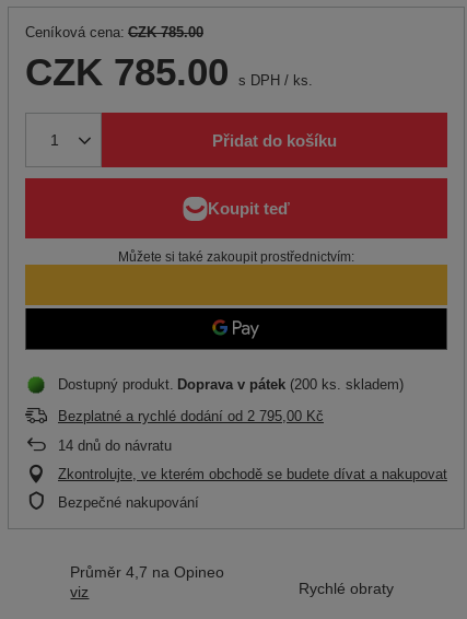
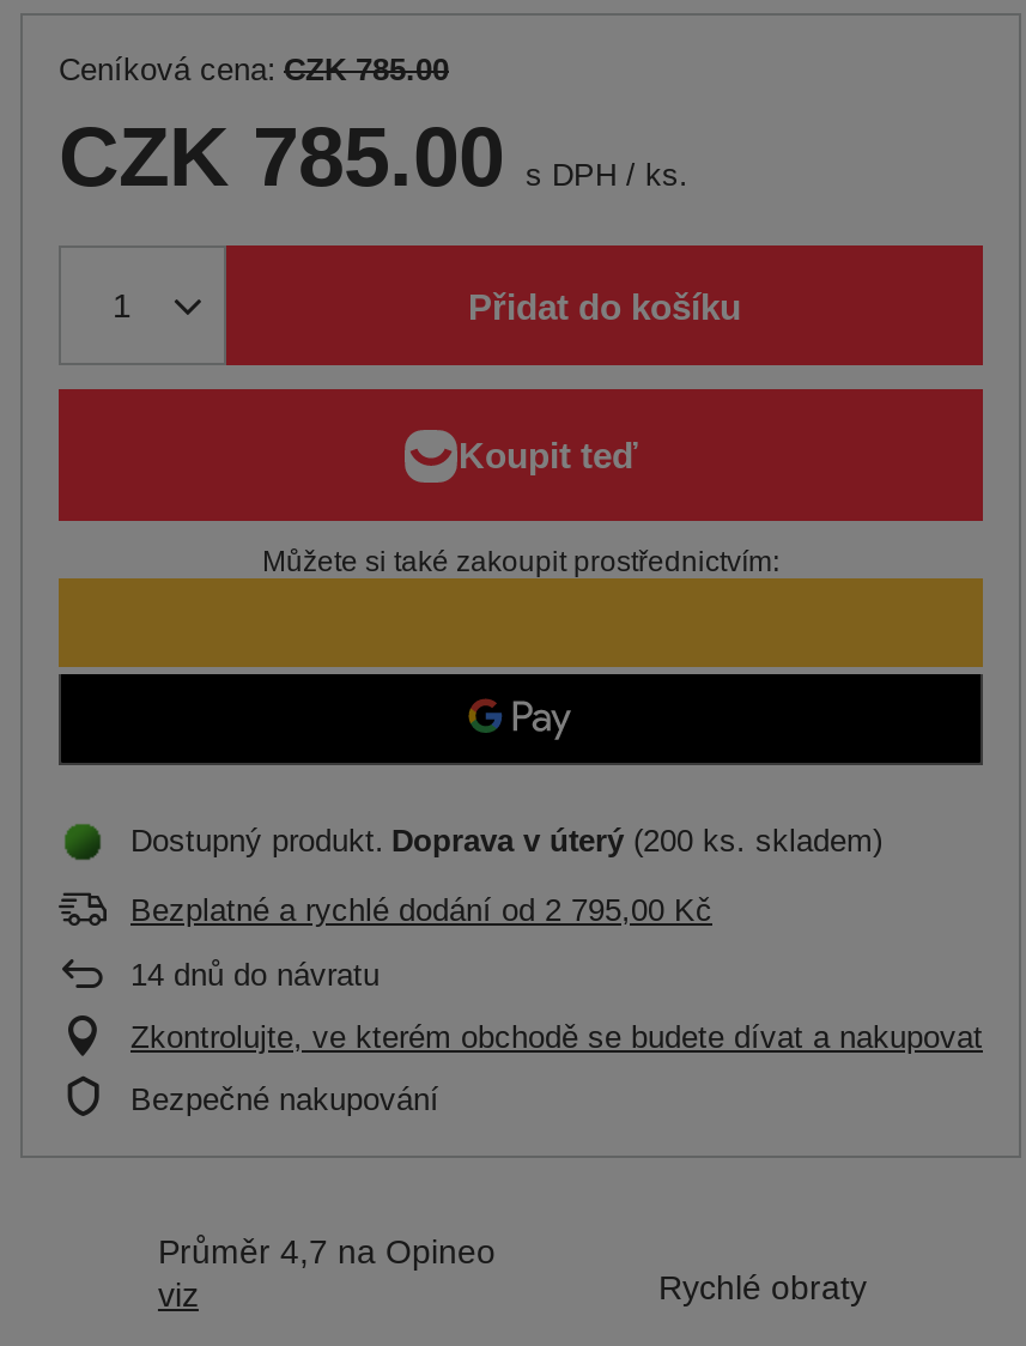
[58,376,404,393] Dostupný produkt Doprava v pátek (200 ks. skladem) -> [130,823,882,859] Dostupný produkt Doprava v úterý (200 ks. skladem)

